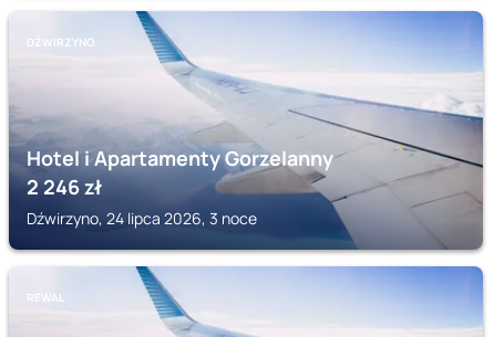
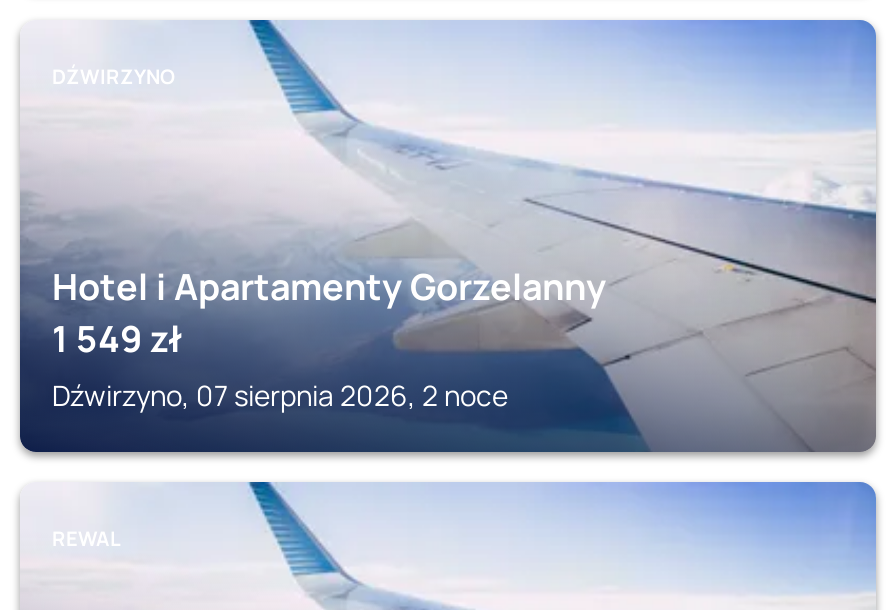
[27,173,102,200] 2 246 zł -> [52,314,182,362] 1 549 zł
[27,208,257,229] Dźwirzyno, 24 lipca 2026, 3 noce -> [52,376,508,414] Dźwirzyno, 07 sierpnia 2026, 2 noce

